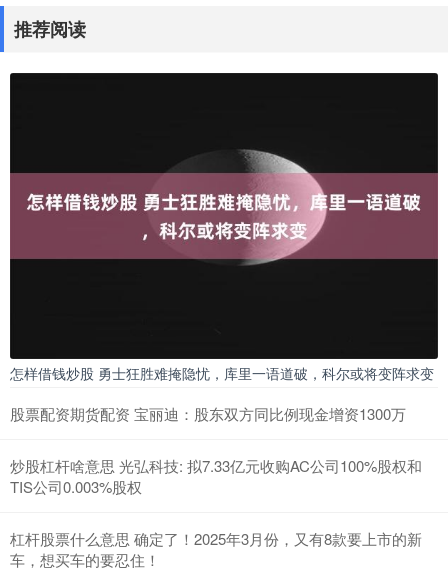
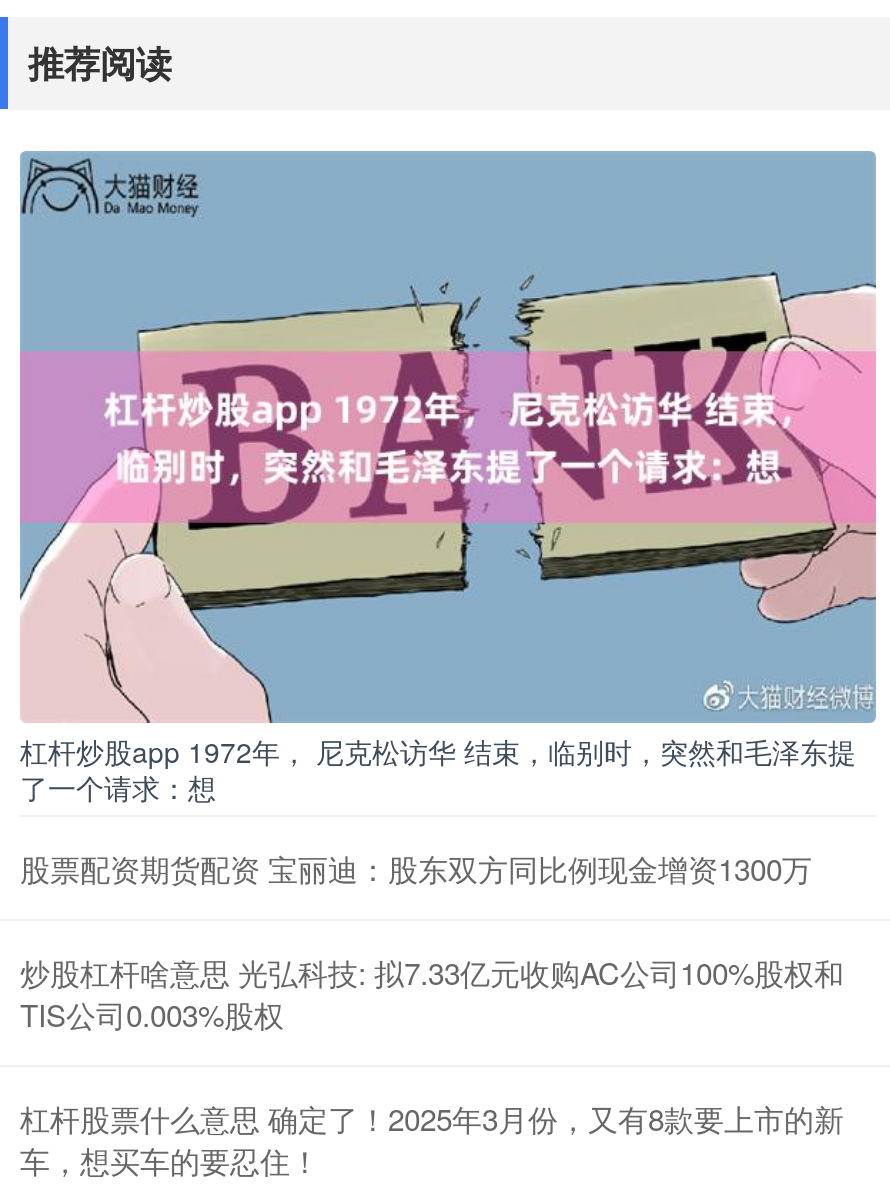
[9,72,439,383] [image] | 怎样借钱炒股 勇士狂胜难掩隐忧，库里一语道破，科尔或将变阵求变 -> [18,151,878,806] [image] | 杠杆炒股app 1972年， 尼克松访华 结束，临别时，突然和毛泽东提 | 了一个请求：想

